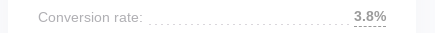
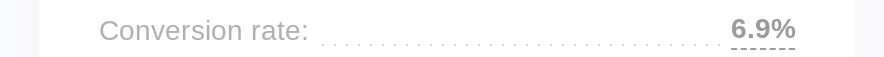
[354,8,386,24] 3.8% -> [731,12,795,44] 6.9%

